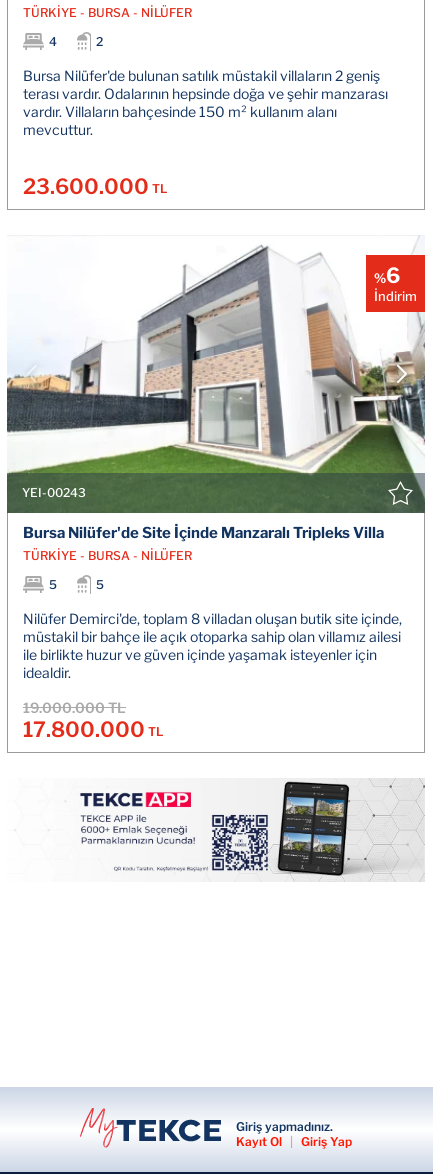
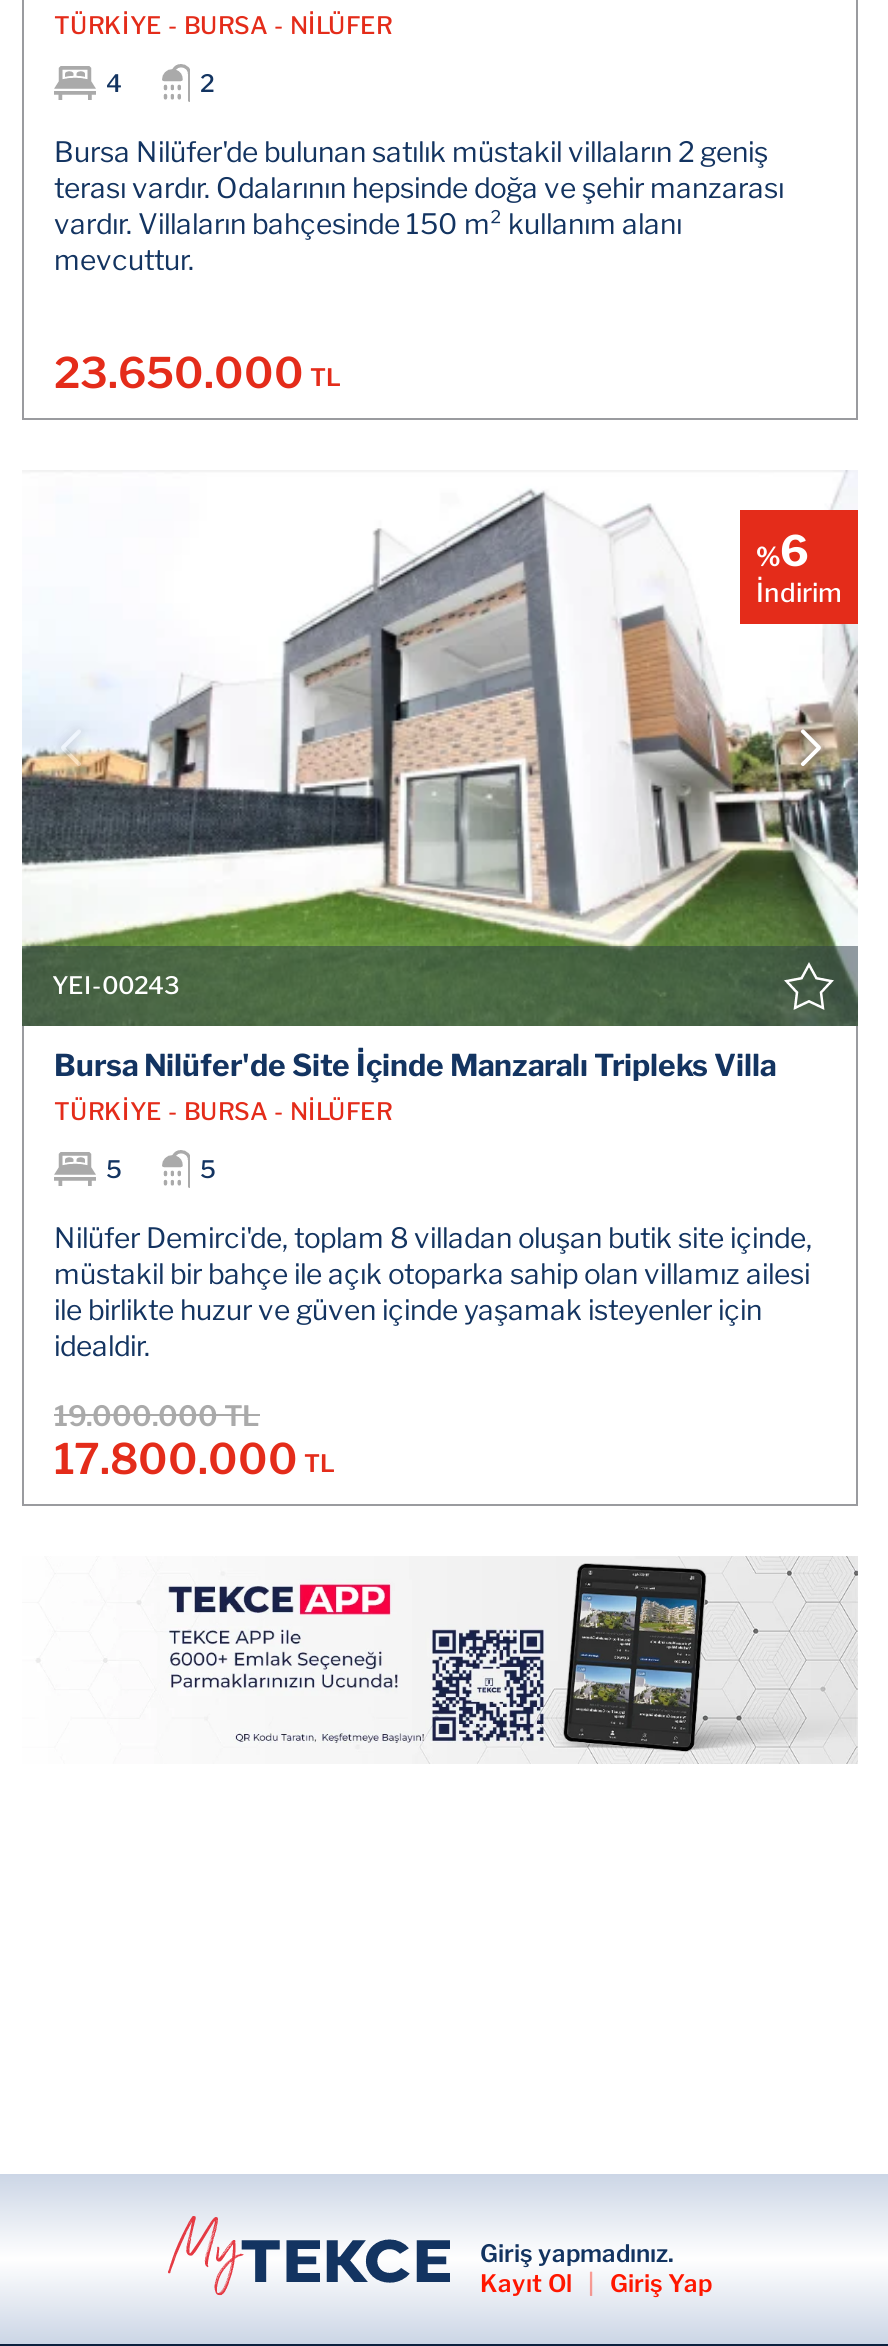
[23,174,167,199] 23.600.000 TL -> [54,348,340,398] 23.650.000 TL

